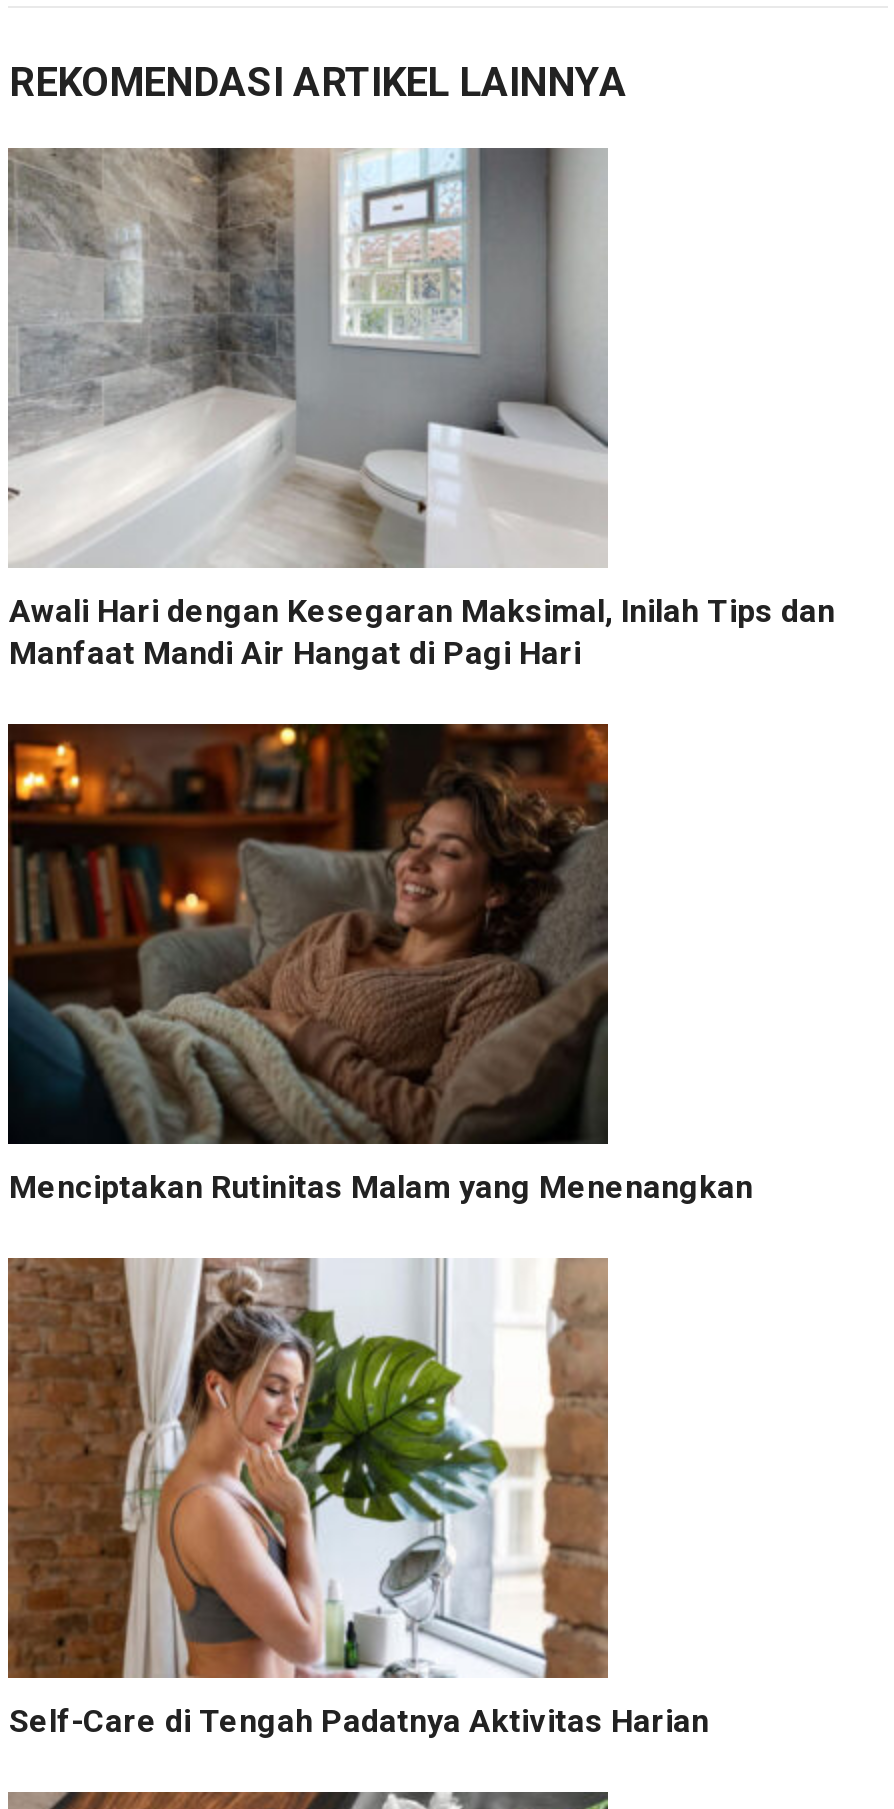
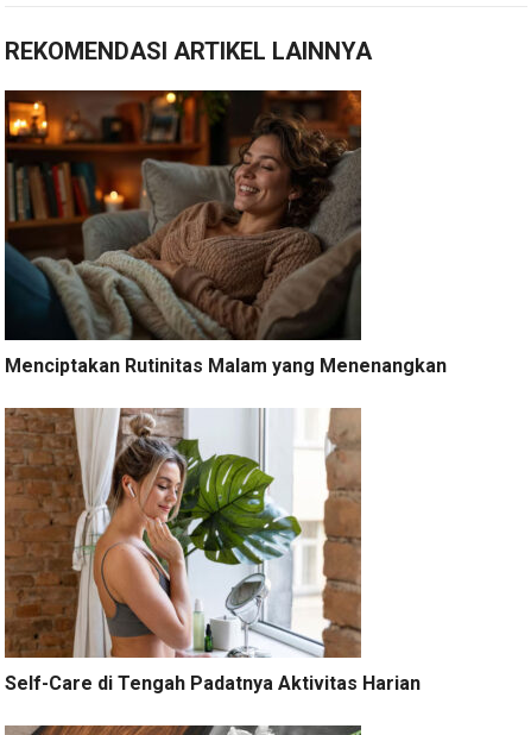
[6,147,835,673] [image] | Awali Hari dengan Kesegaran Maksimal, Inilah Tips dan | Manfaat Mandi Air Hangat di Pagi Hari -> none

